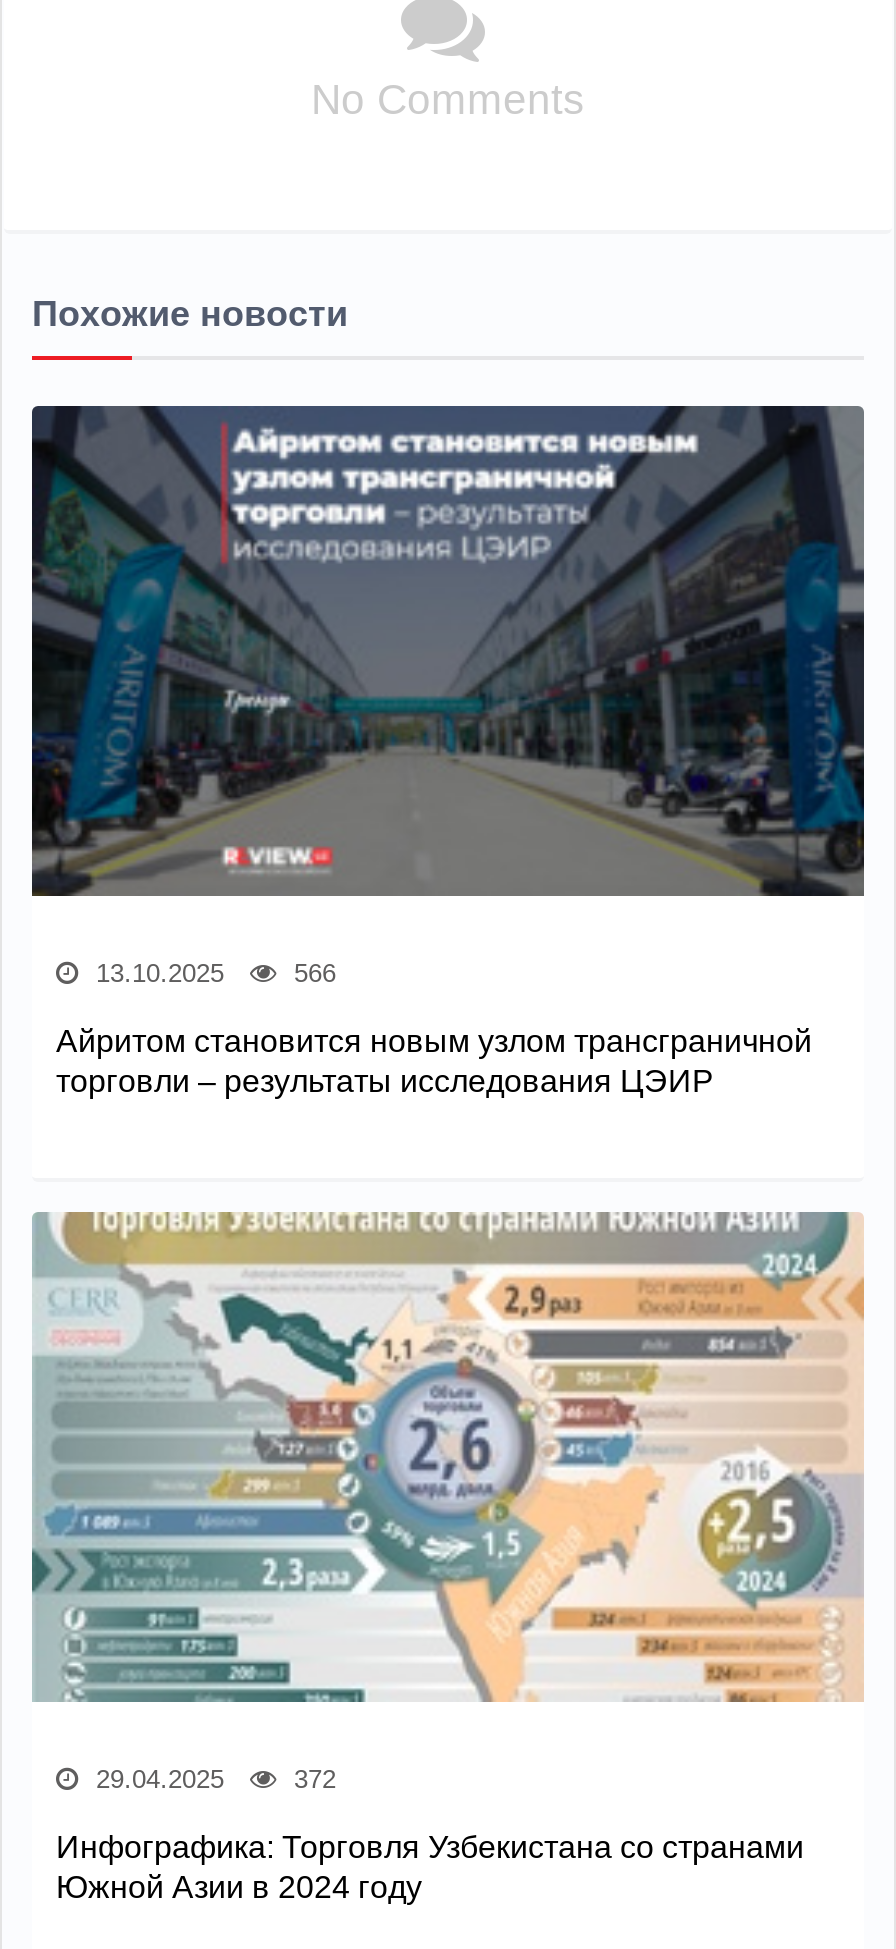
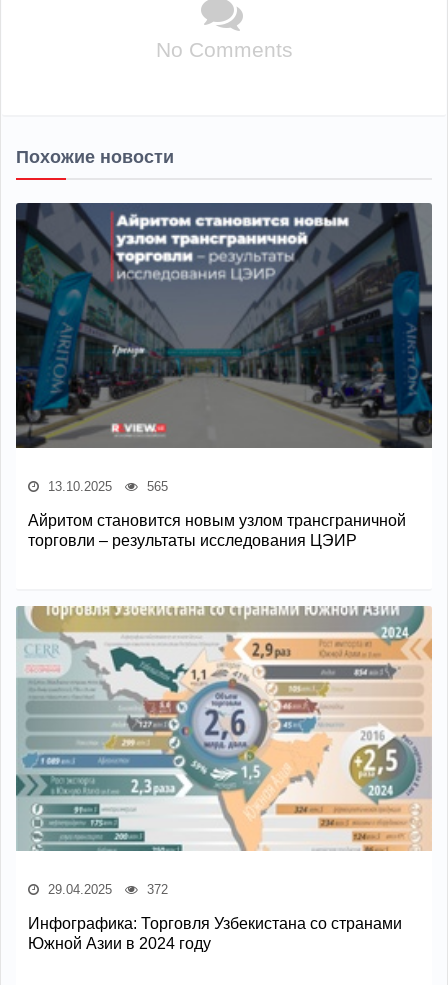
[286,958,336,988] 566 -> [143,479,168,494] 565

